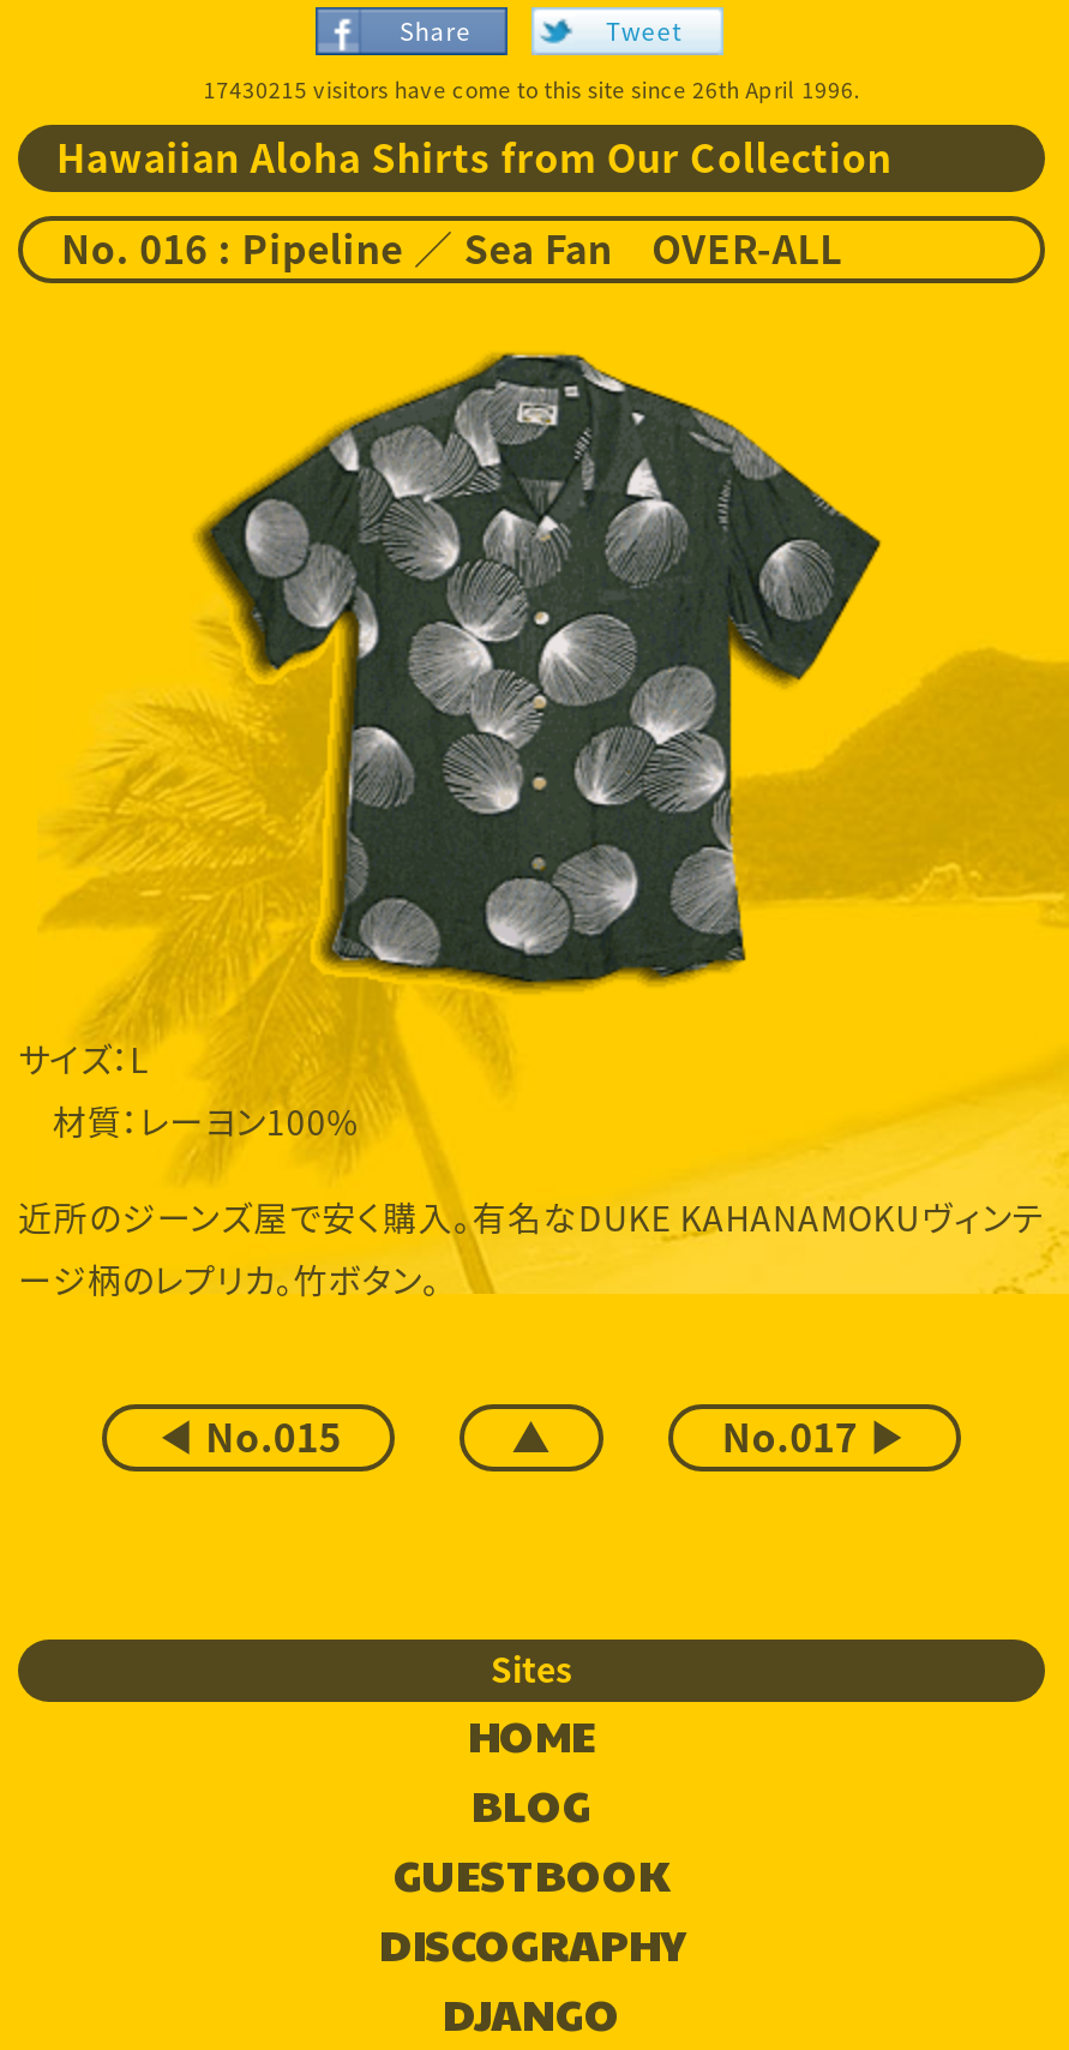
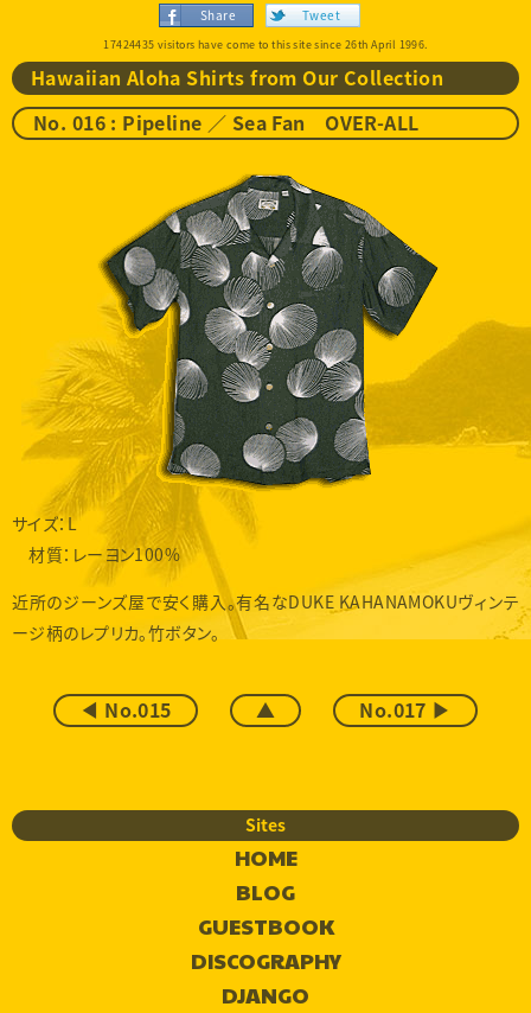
[203,74,860,106] 17430215 visitors have come to this site since 26th April 1996. -> [103,37,428,52] 17424435 visitors have come to this site since 26th April 1996.

